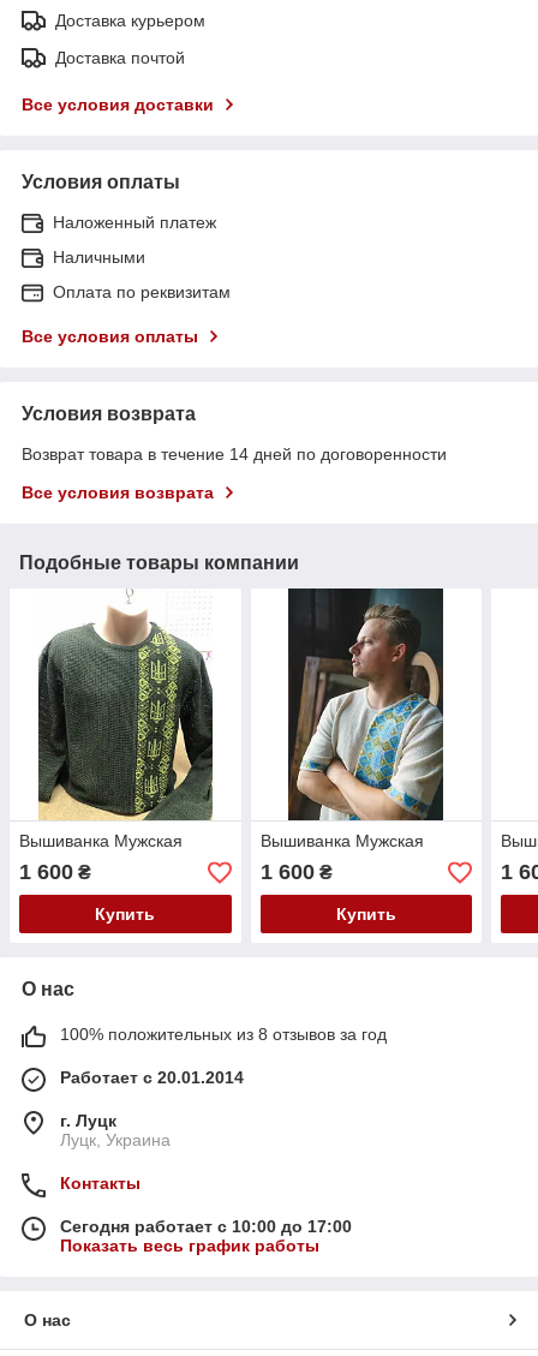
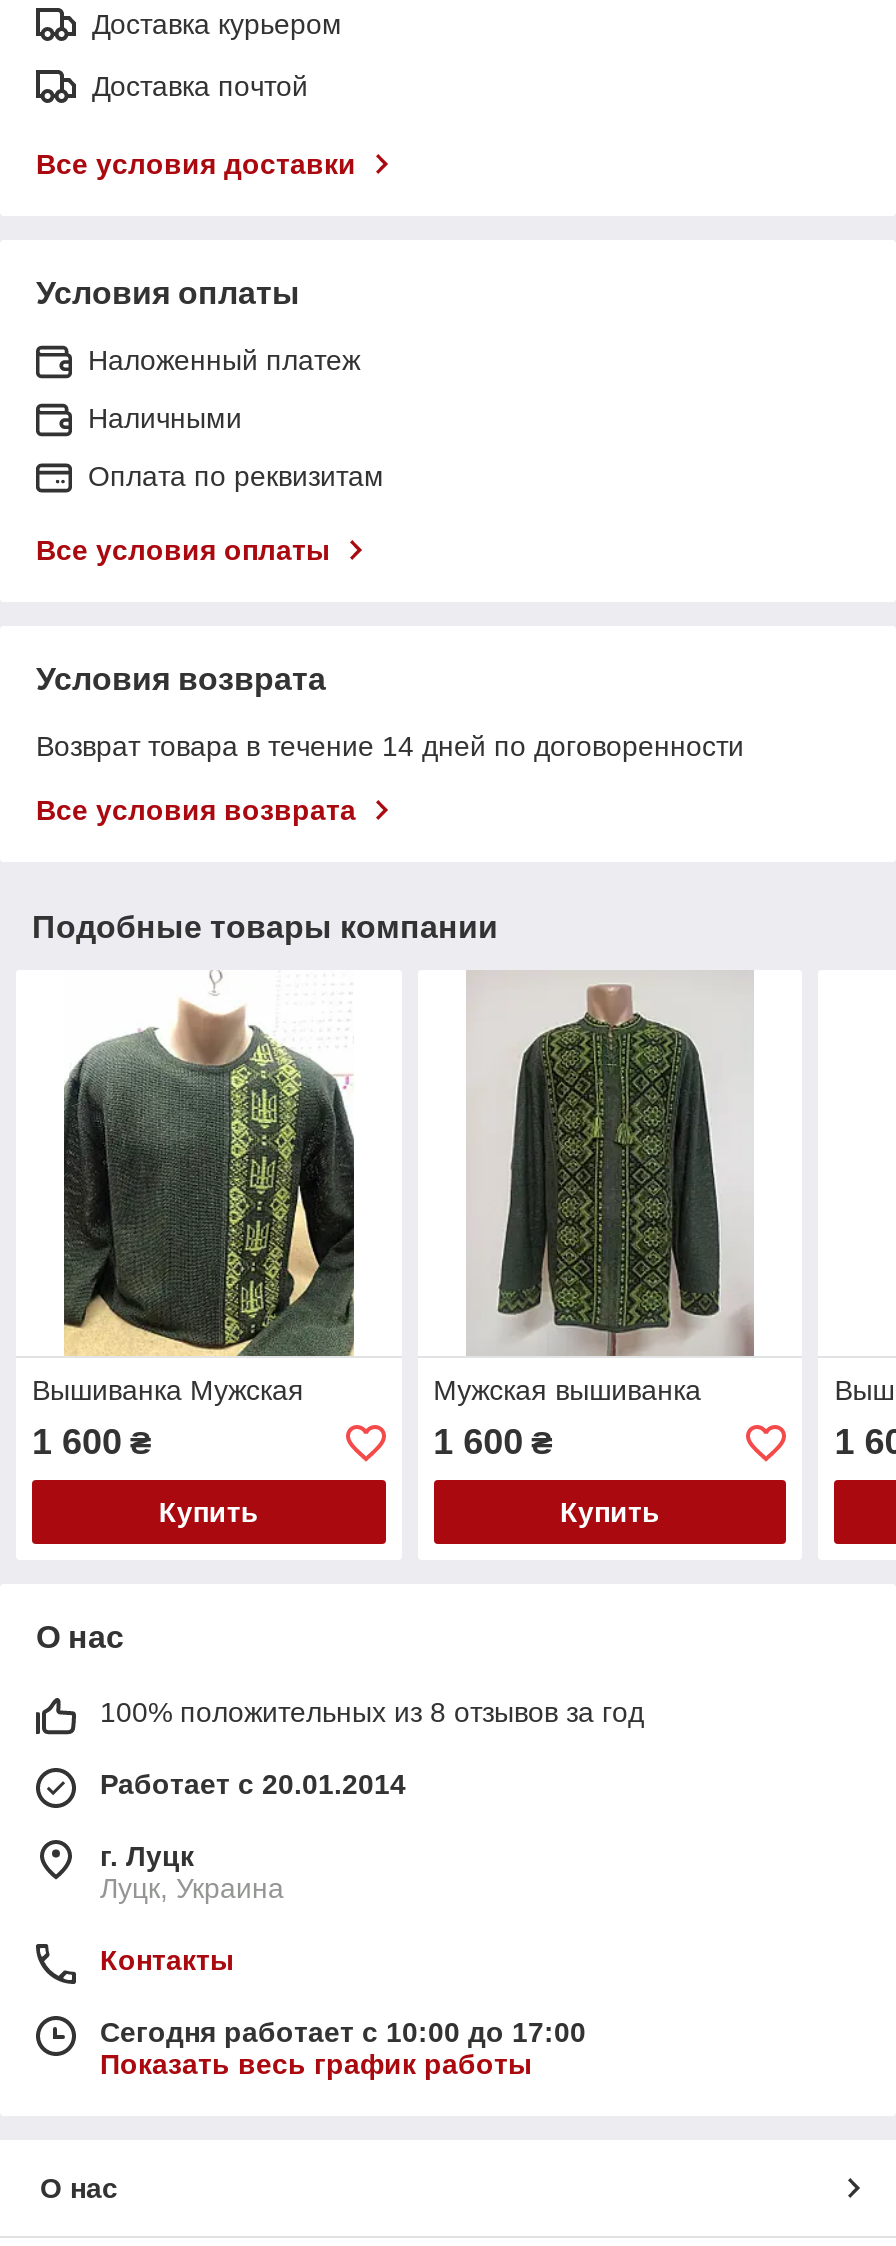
[260,587,453,850] [image] | Вышиванка Мужская -> [433,970,756,1406] [image] | Мужская вышиванка

